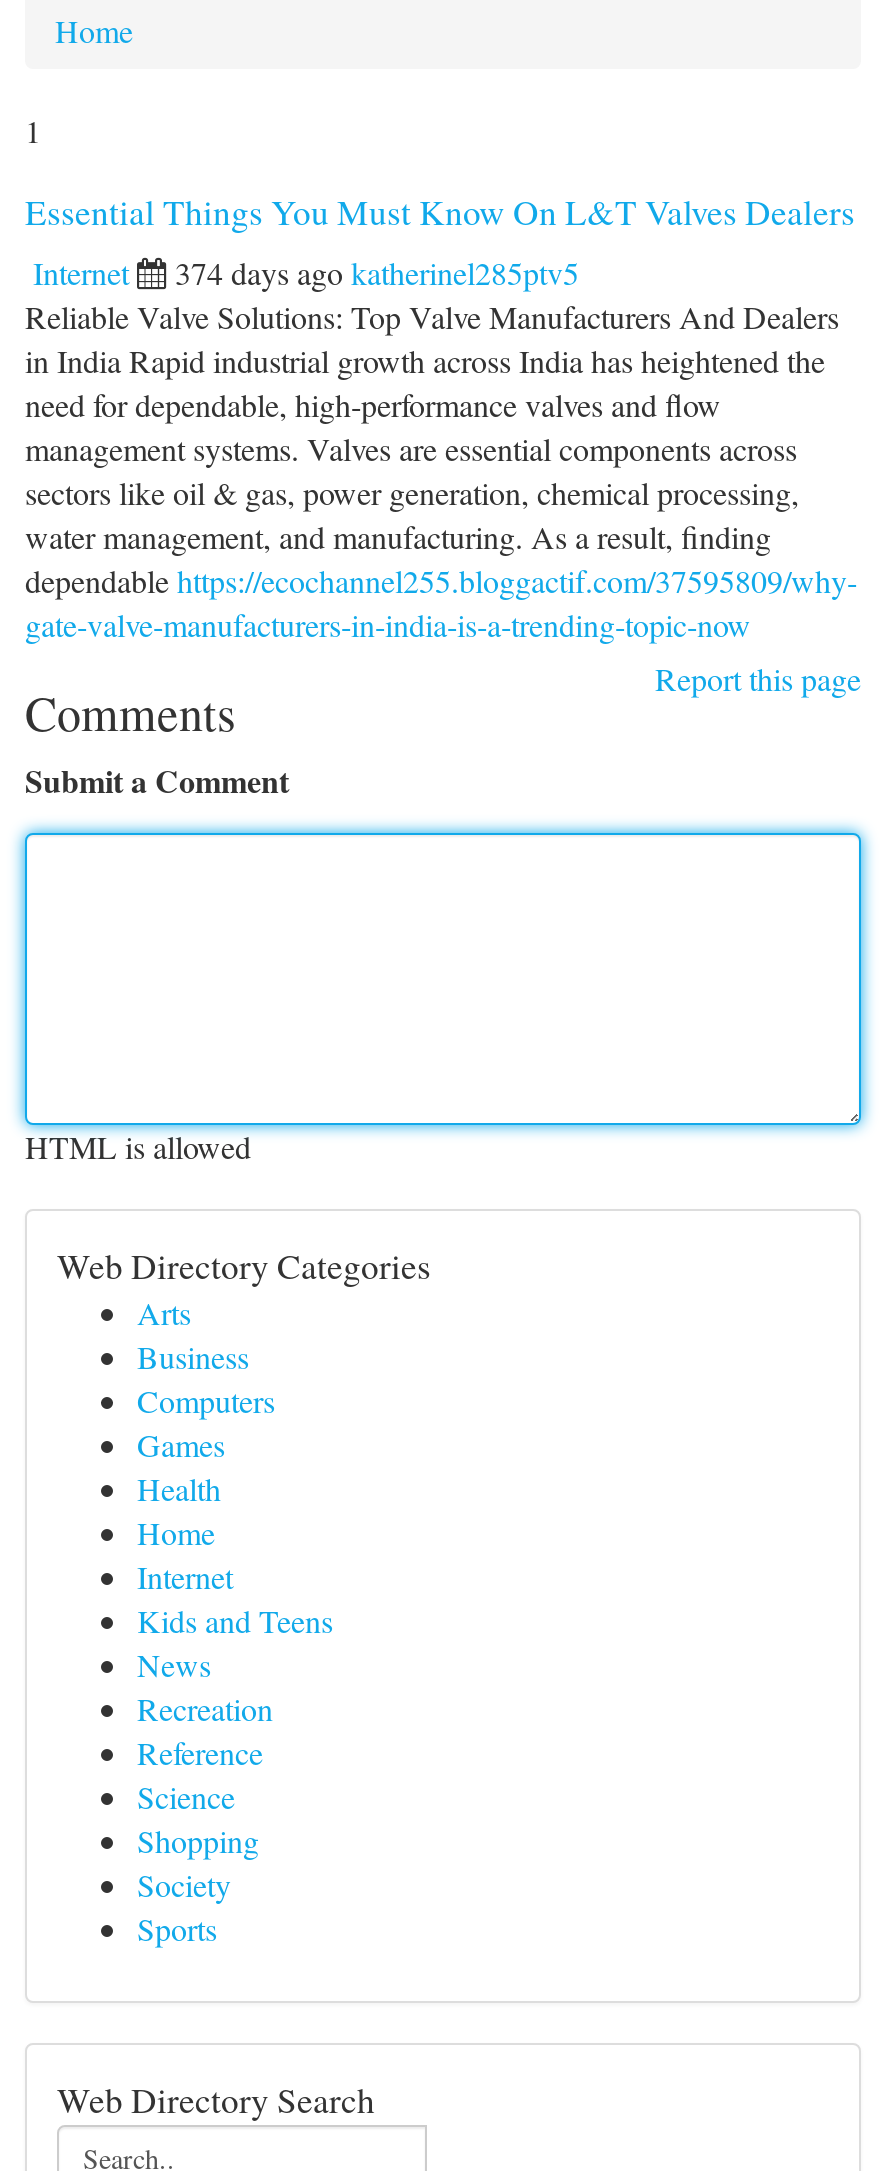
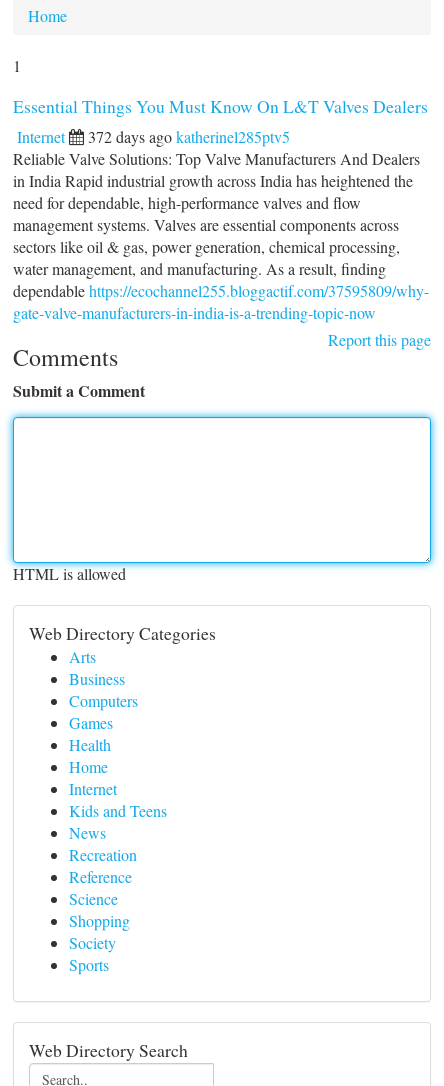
[175,251,579,293] 374 days ago katherinel285ptv5 -> [88,126,290,147] 372 days ago katherinel285ptv5

